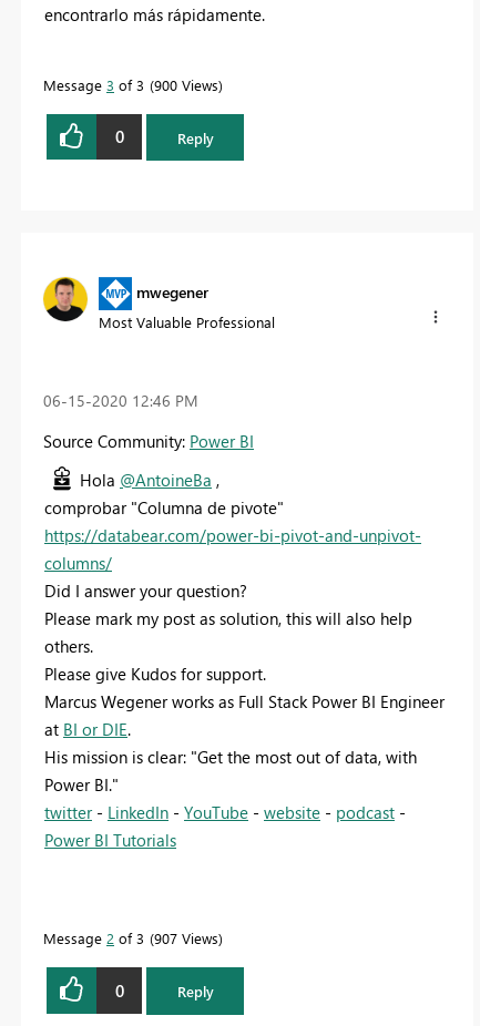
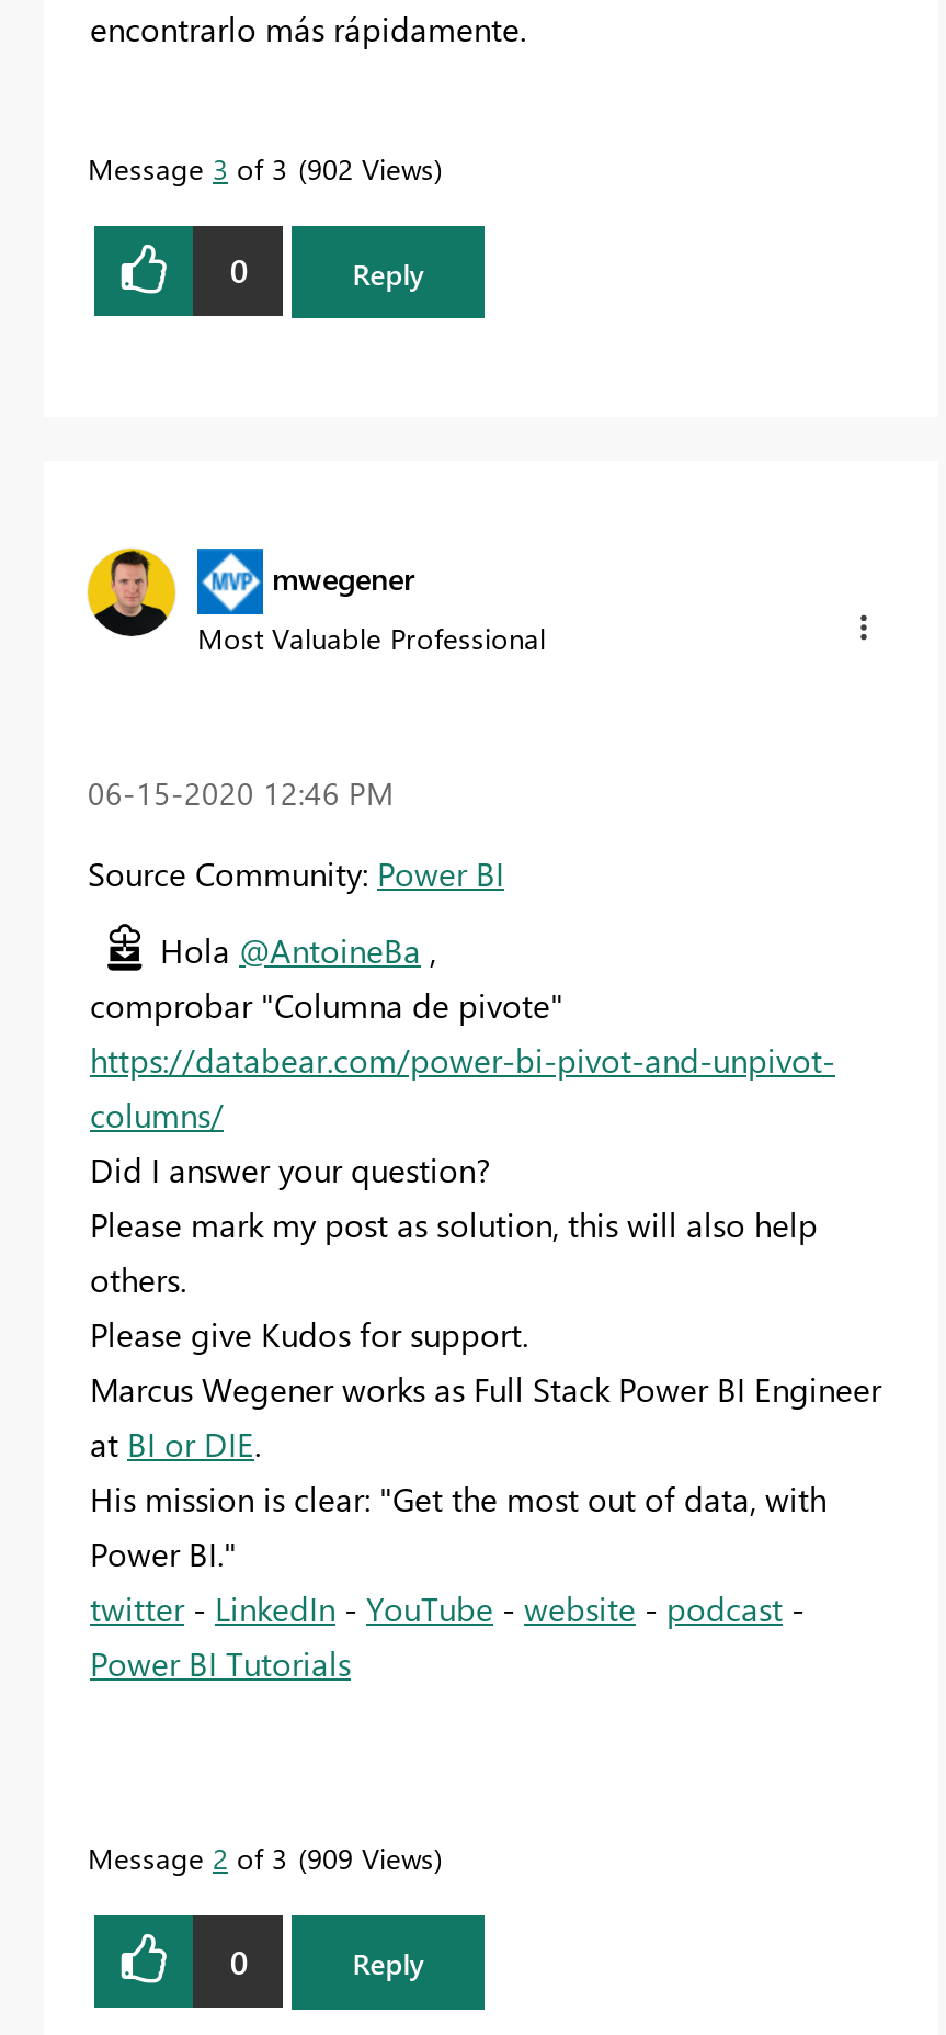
[43,75,218,94] Message 3 of 3 900 Views -> [88,149,434,186] Message 3 of 3 902 Views
[43,929,218,948] Message 2 of 3 907 Views -> [88,1840,434,1877] Message 2 of 3 909 Views

